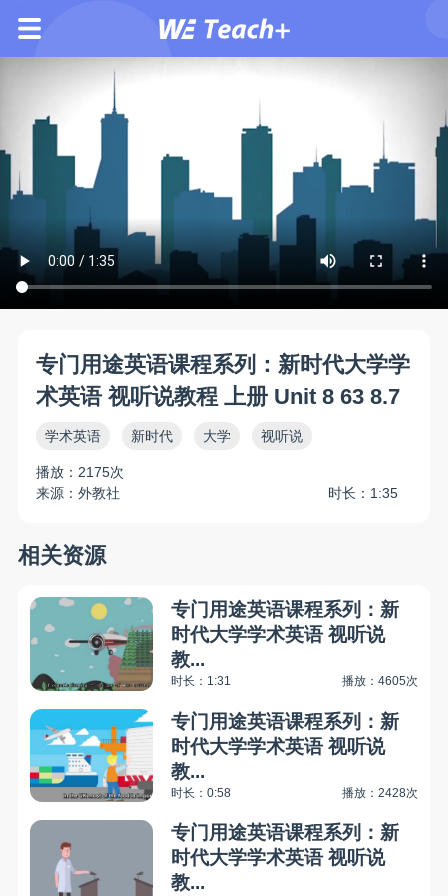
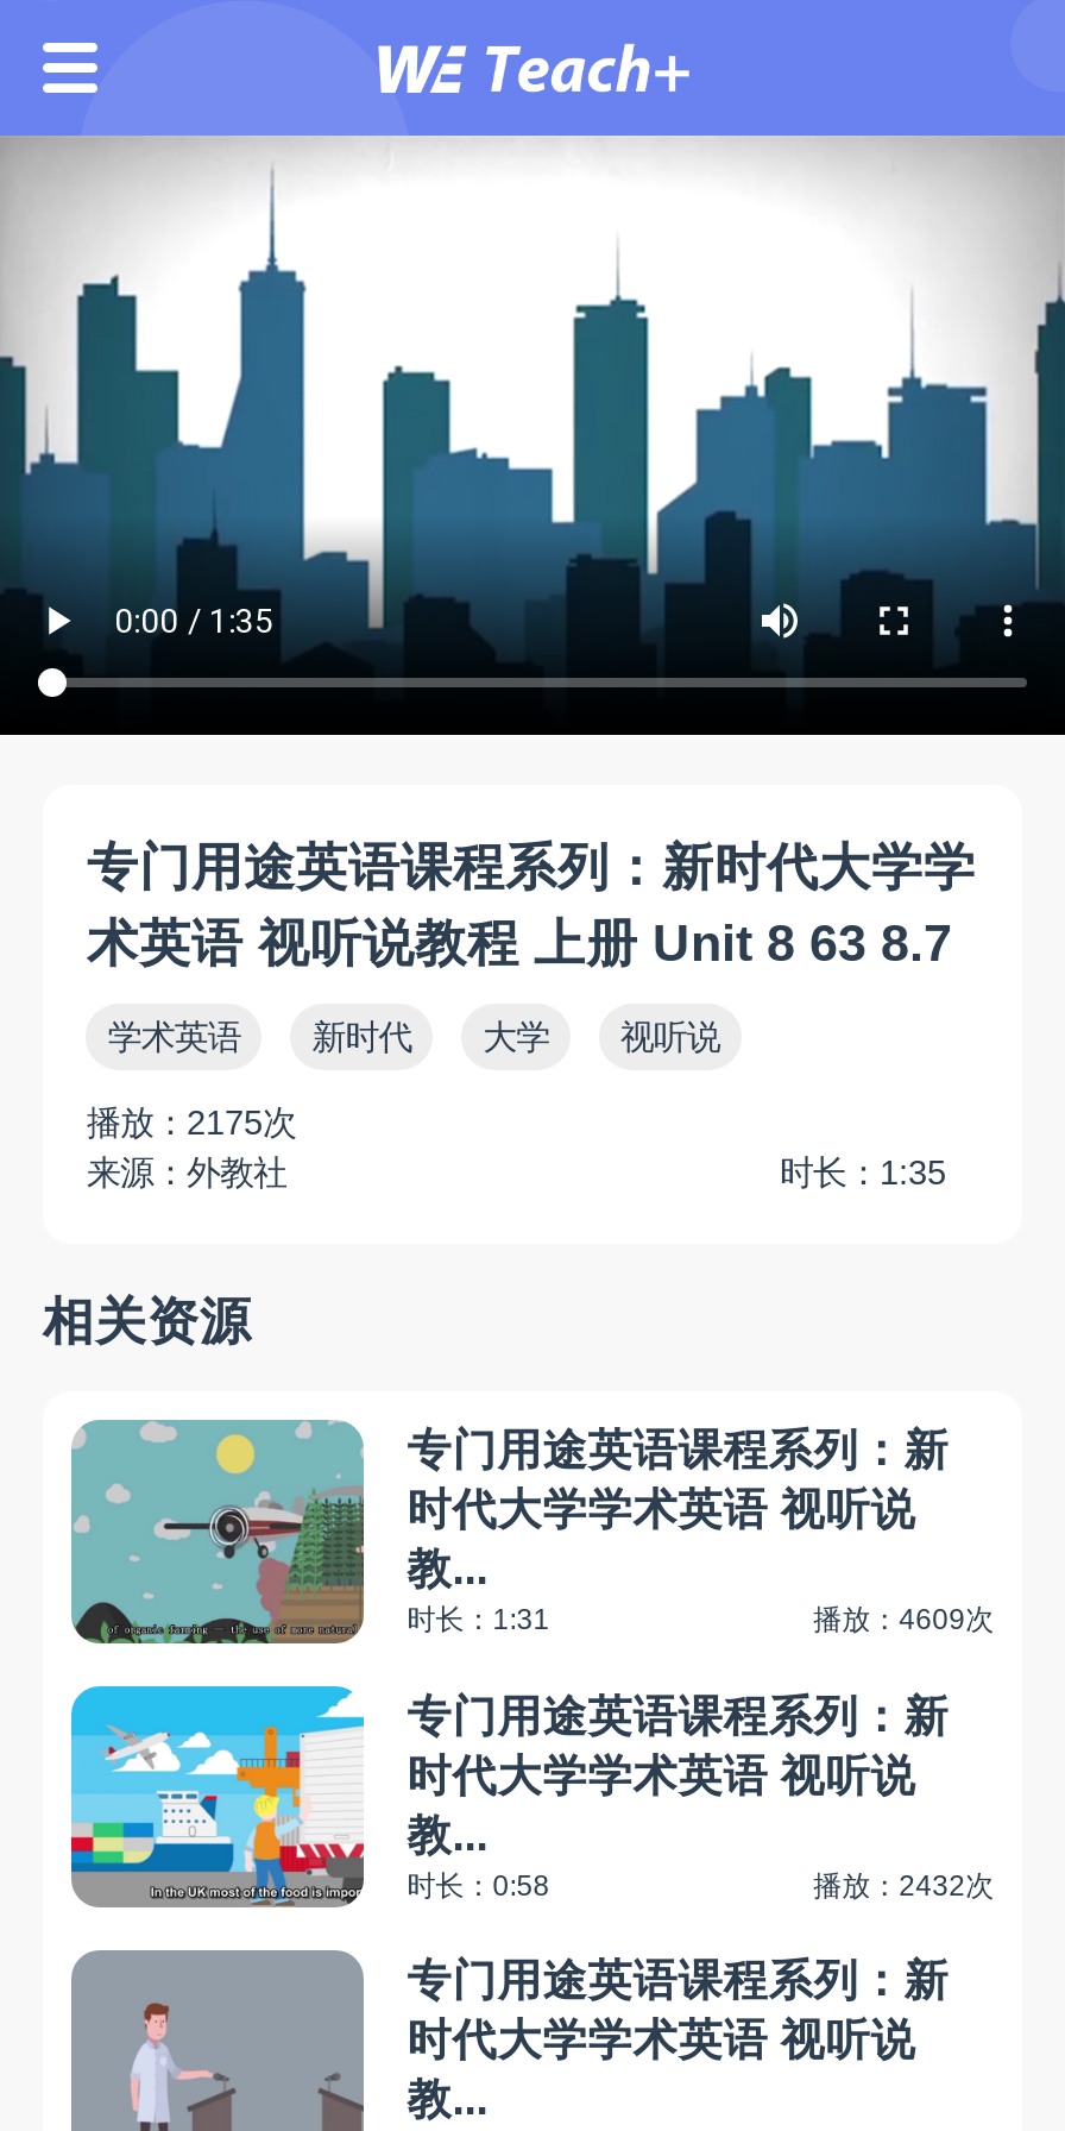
[342,674,418,688] 播放：4605次 -> [813,1603,994,1636] 播放：4609次
[342,786,418,800] 播放：2428次 -> [813,1869,994,1902] 播放：2432次

